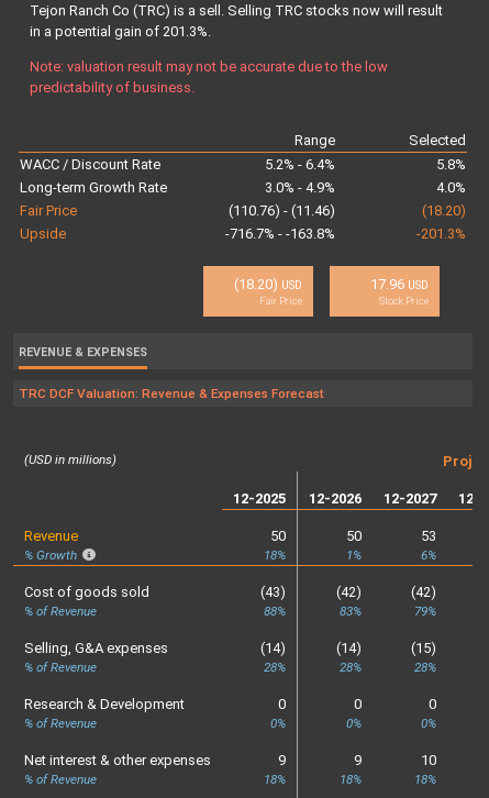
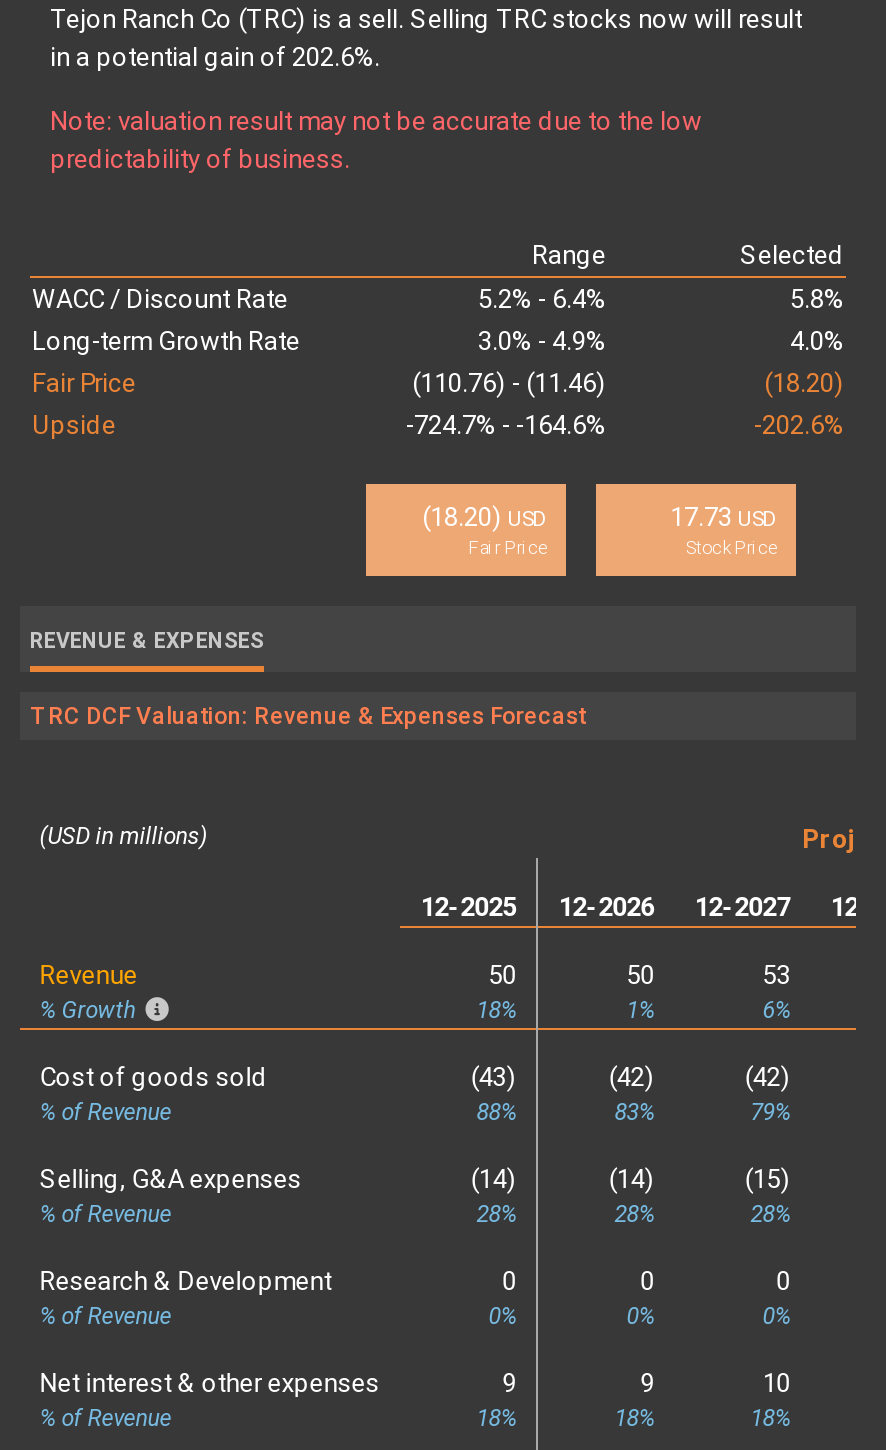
[30,24,211,40] in a potential gain of 201.3%. -> [50,43,380,73] in a potential gain of 202.6%.
[225,226,335,242] -716.7% - -163.8% -> [406,411,606,441] -724.7% - -164.6%
[416,226,466,242] -201.3% -> [754,411,844,441] -202.6%
[370,276,429,293] 17.96 USD -> [670,503,776,533] 17.73 USD

